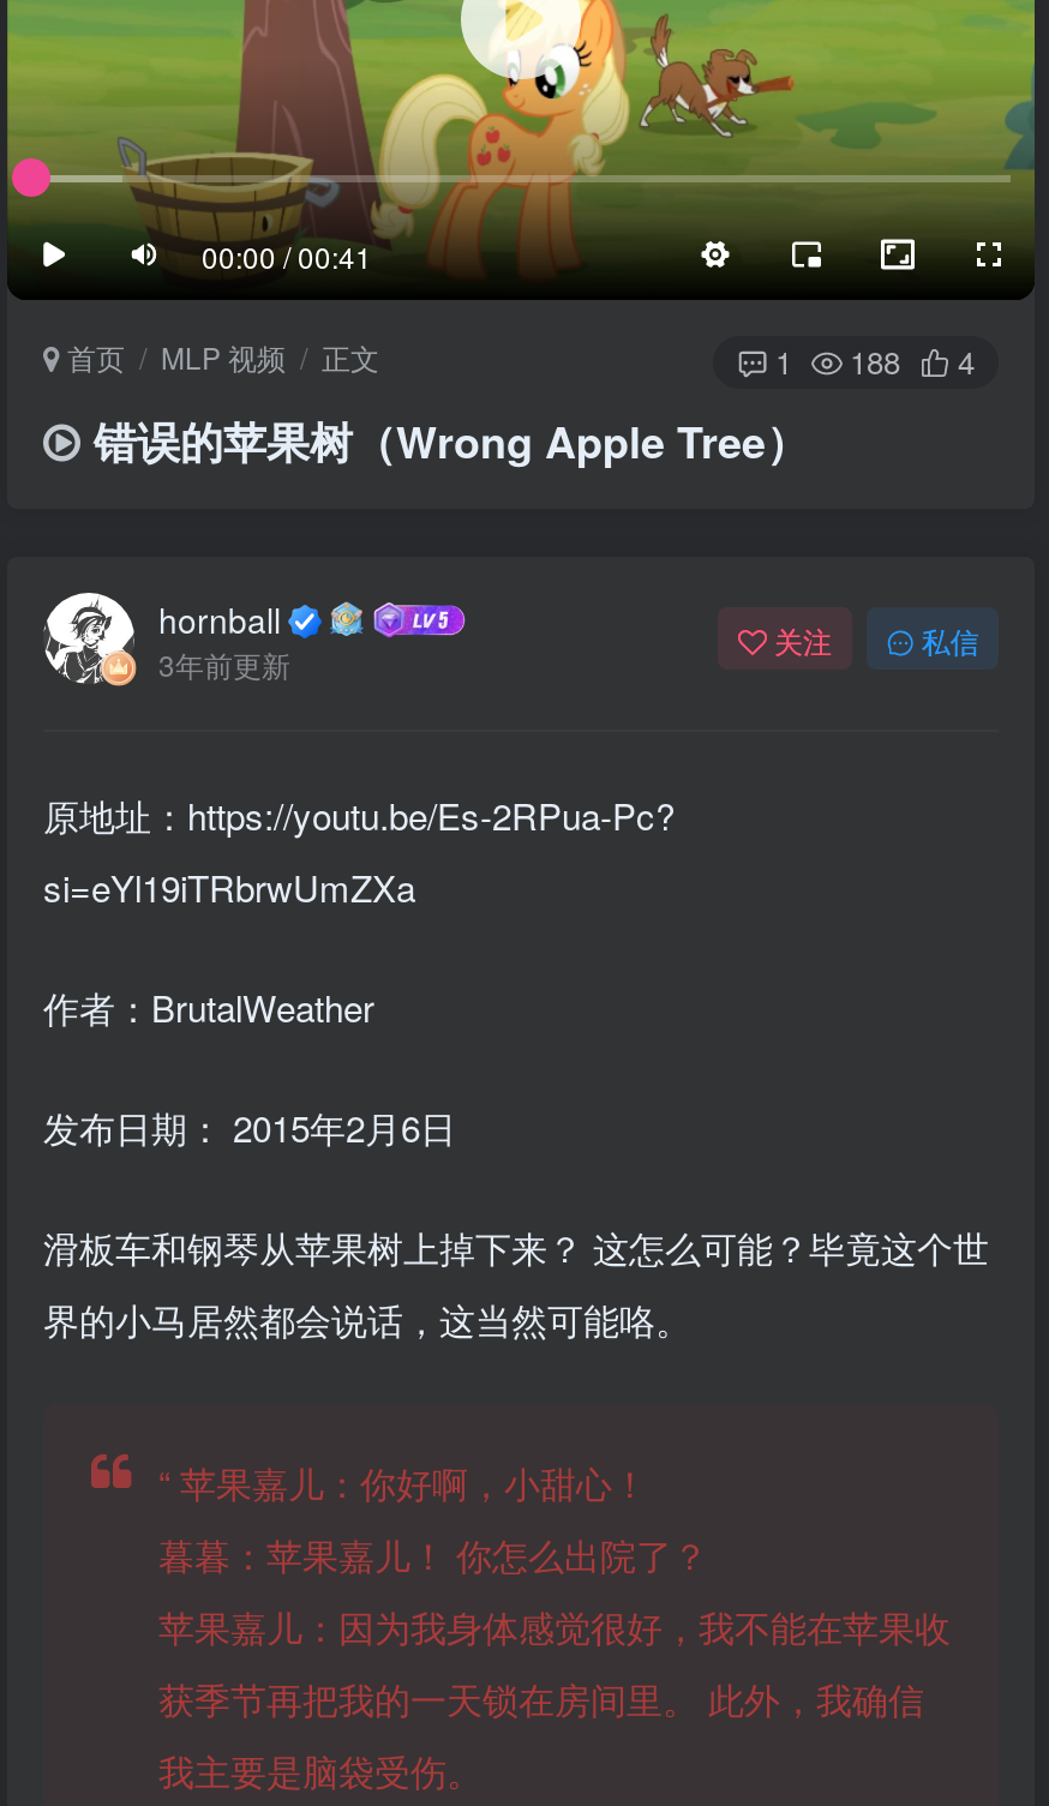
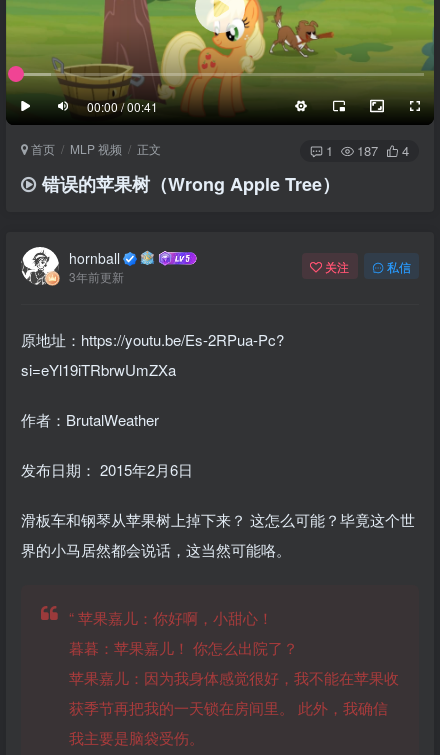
[850,339,900,385] 188 -> [357,141,378,160] 187

